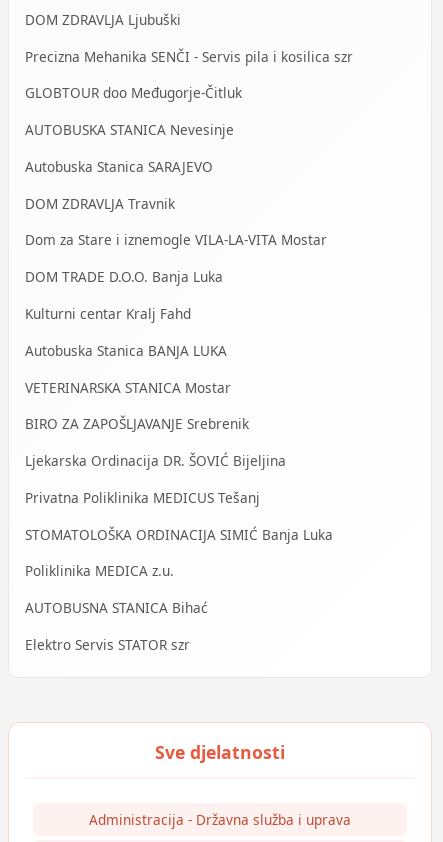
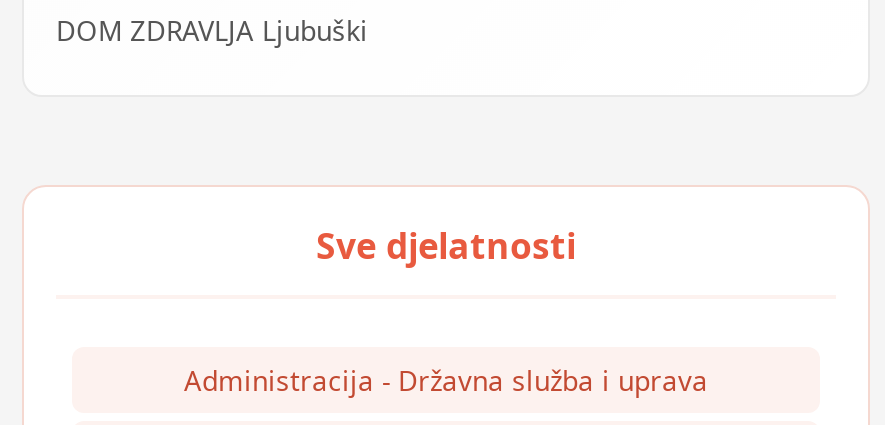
[25,46,353,654] Precizna Mehanika SENČI - Servis pila i kosilica szr | GLOBTOUR doo Međugorje-Čitluk | AUTOBUSKA STANICA Nevesinje | Autobuska Stanica SARAJEVO | DOM ZDRAVLJA Travnik | Dom za Stare i iznemogle VILA-LA-VITA Mostar | DOM TRADE D.O.O. Banja Luka | Kulturni centar Kralj Fahd | Autobuska Stanica BANJA LUKA | VETERINARSKA STANICA Mostar | BIRO ZA ZAPOŠLJAVANJE Srebrenik | Ljekarska Ordinacija DR. ŠOVIĆ Bijeljina | Privatna Poliklinika MEDICUS Tešanj | STOMATOLOŠKA ORDINACIJA SIMIĆ Banja Luka | Poliklinika MEDICA z.u. | AUTOBUSNA STANICA Bihać | Elektro Servis STATOR szr -> none

